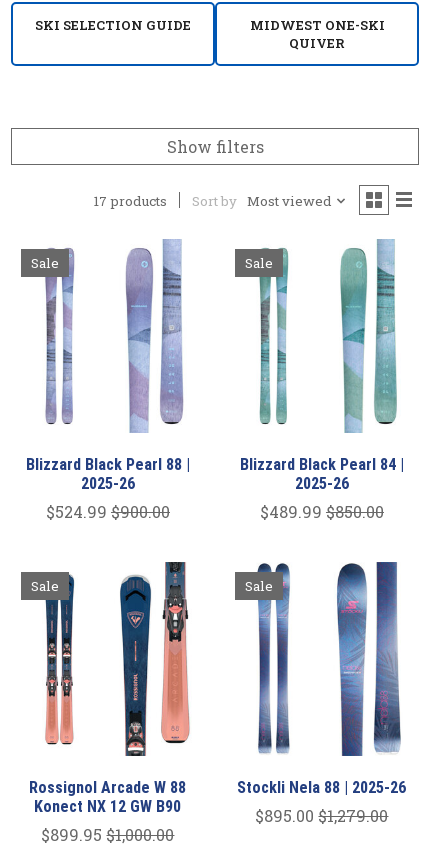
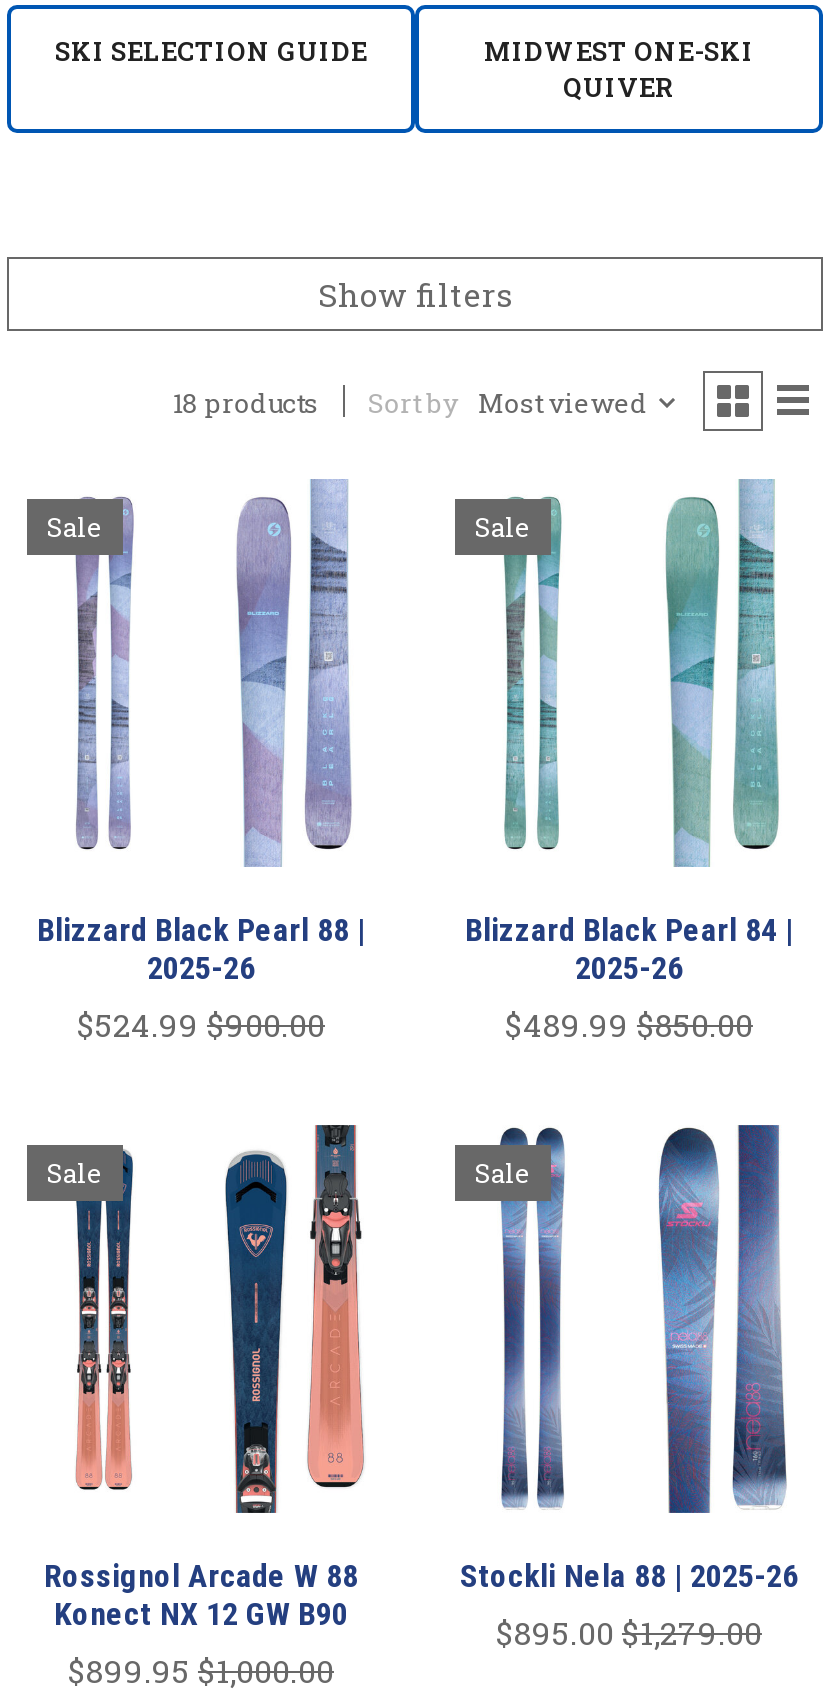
[94,192,332,210] 17 products Sort by Most viewed -> [172,384,648,421] 18 products Sort by Most viewed

